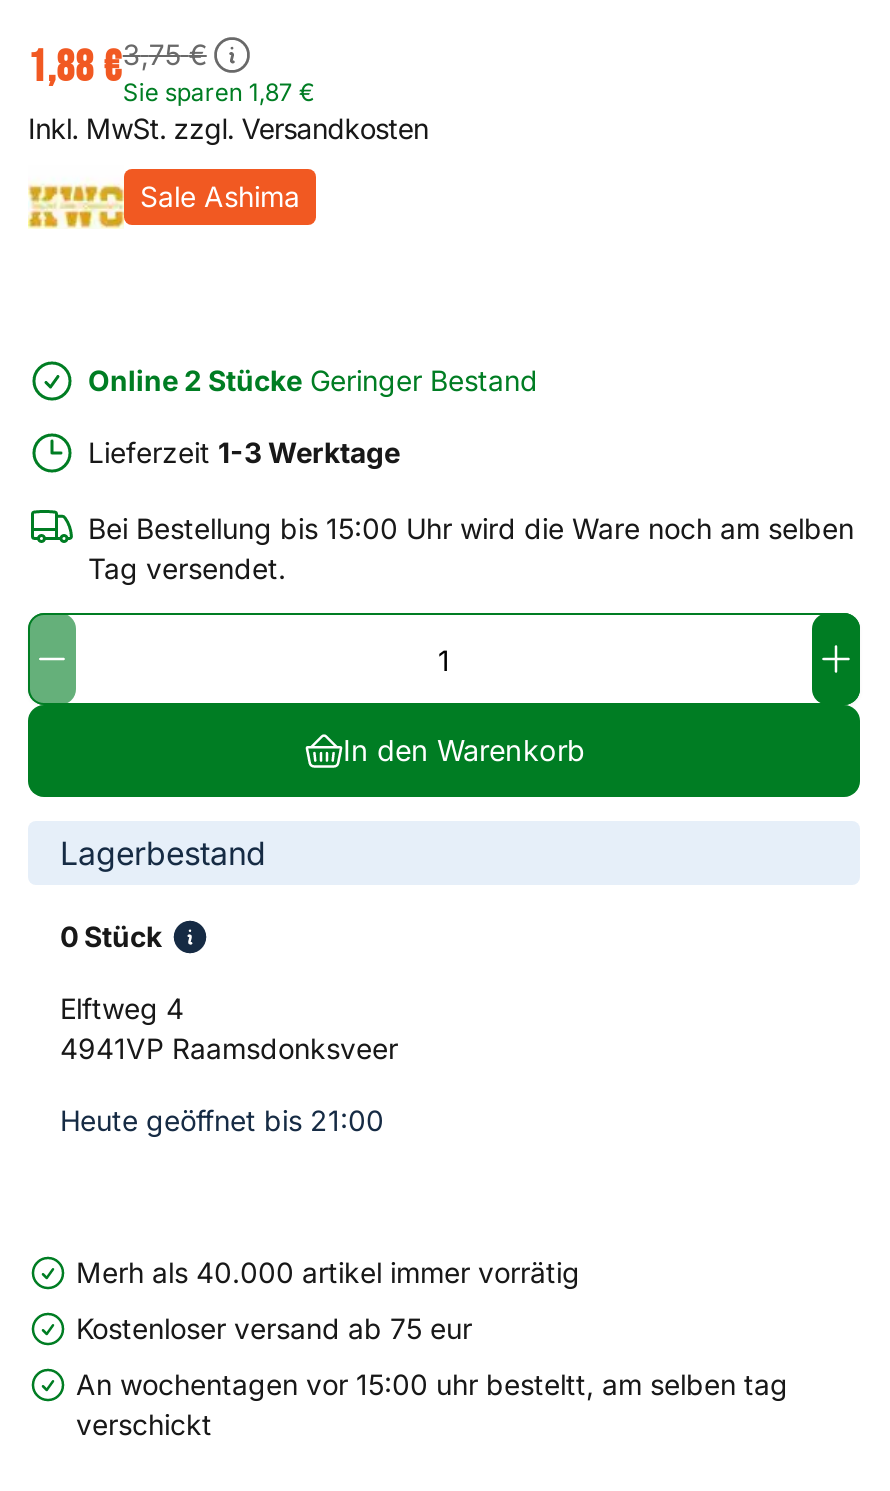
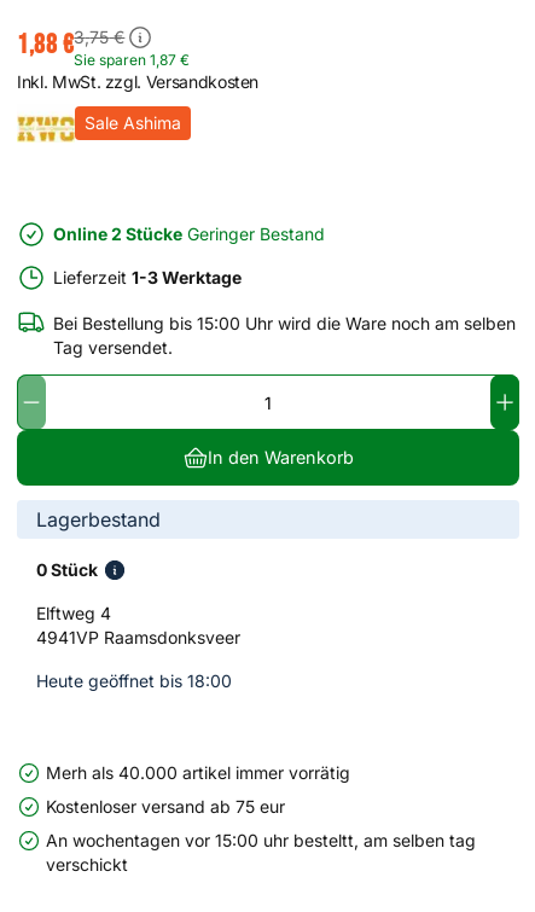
[80,1102,384,1136] Heute geöffnet bis 21:00 -> [48,670,232,690] Heute geöffnet bis 18:00

